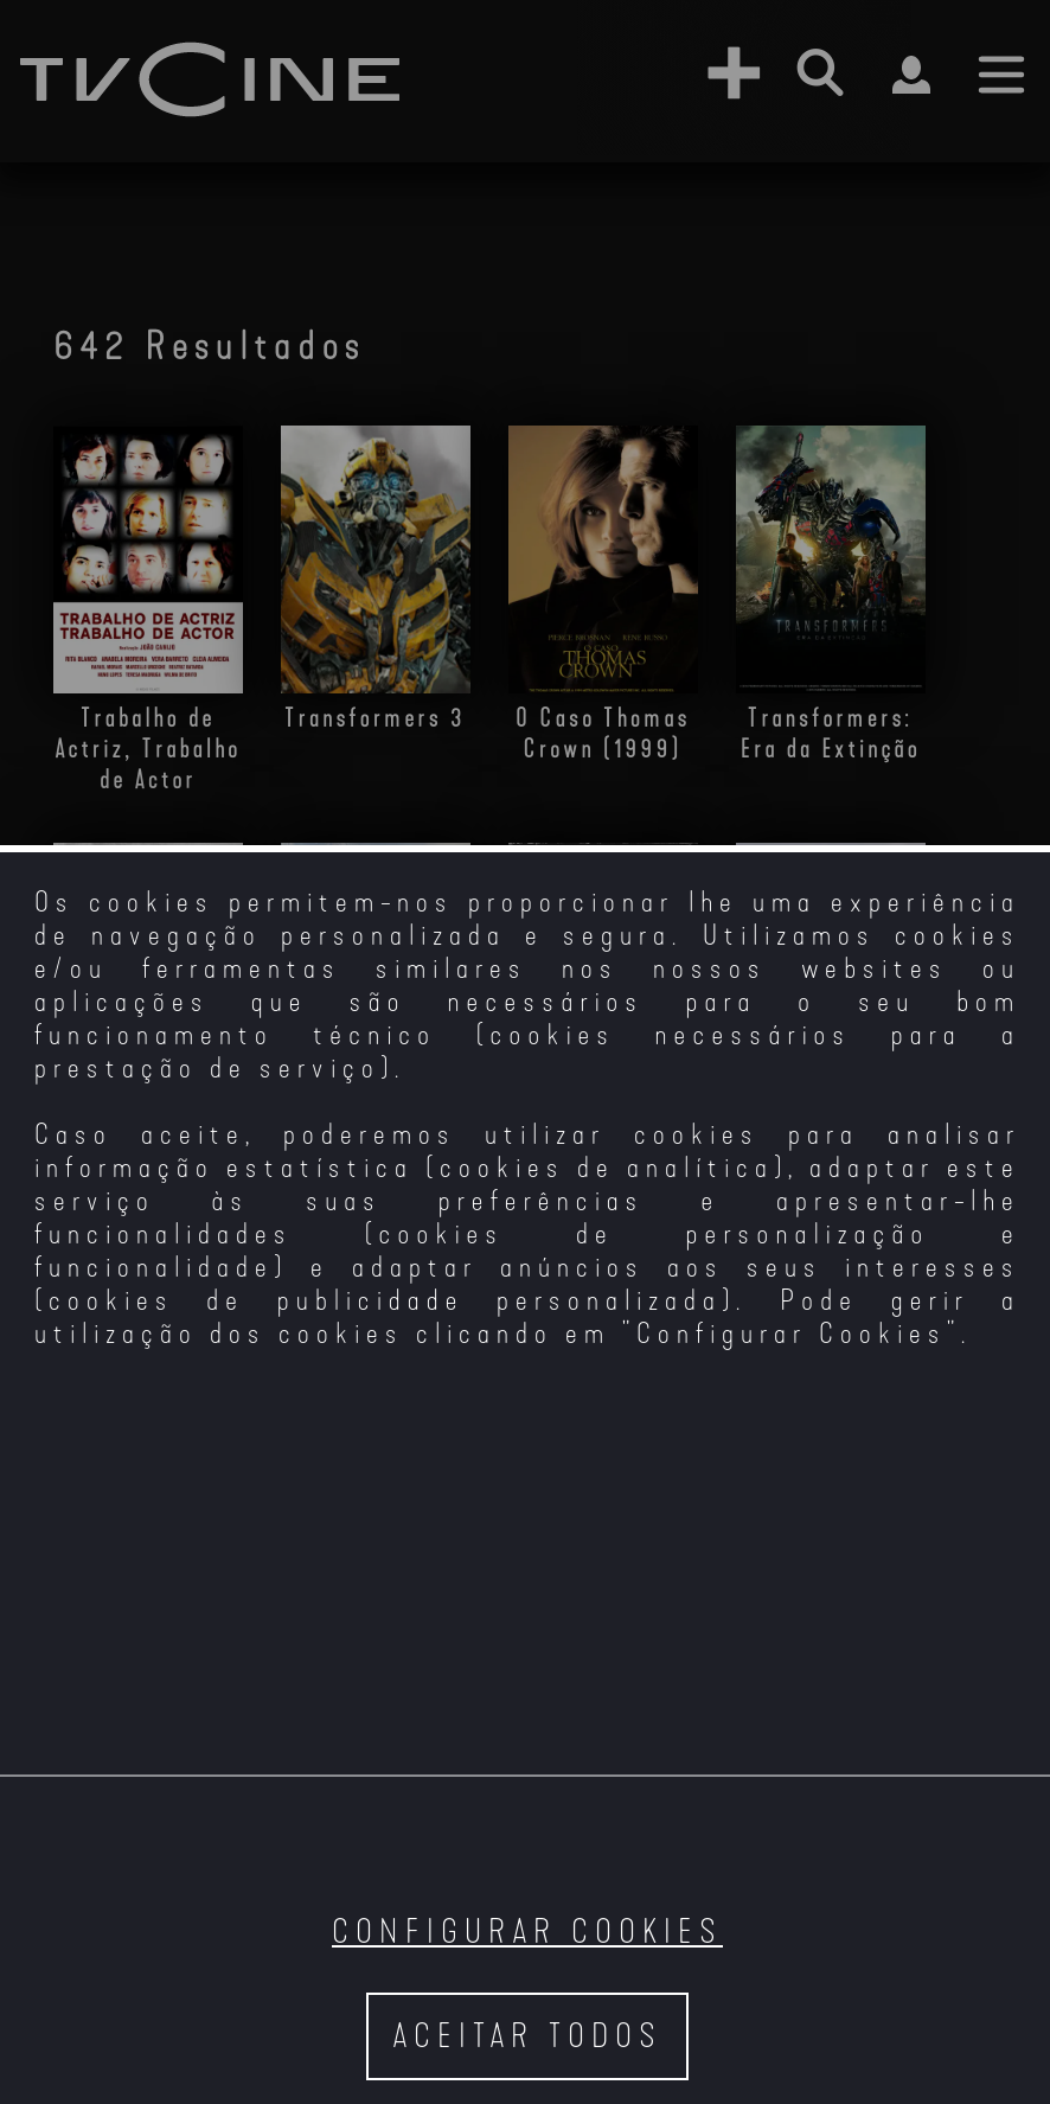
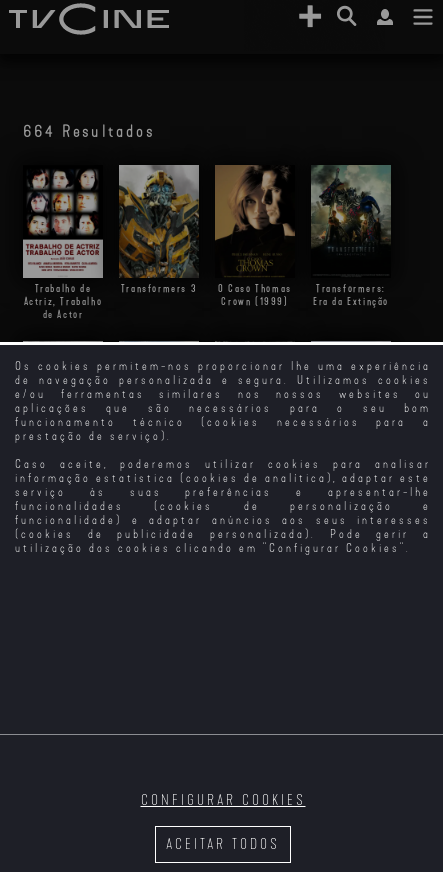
[53,323,366,368] 642 Resultados -> [23,122,155,141] 664 Resultados

